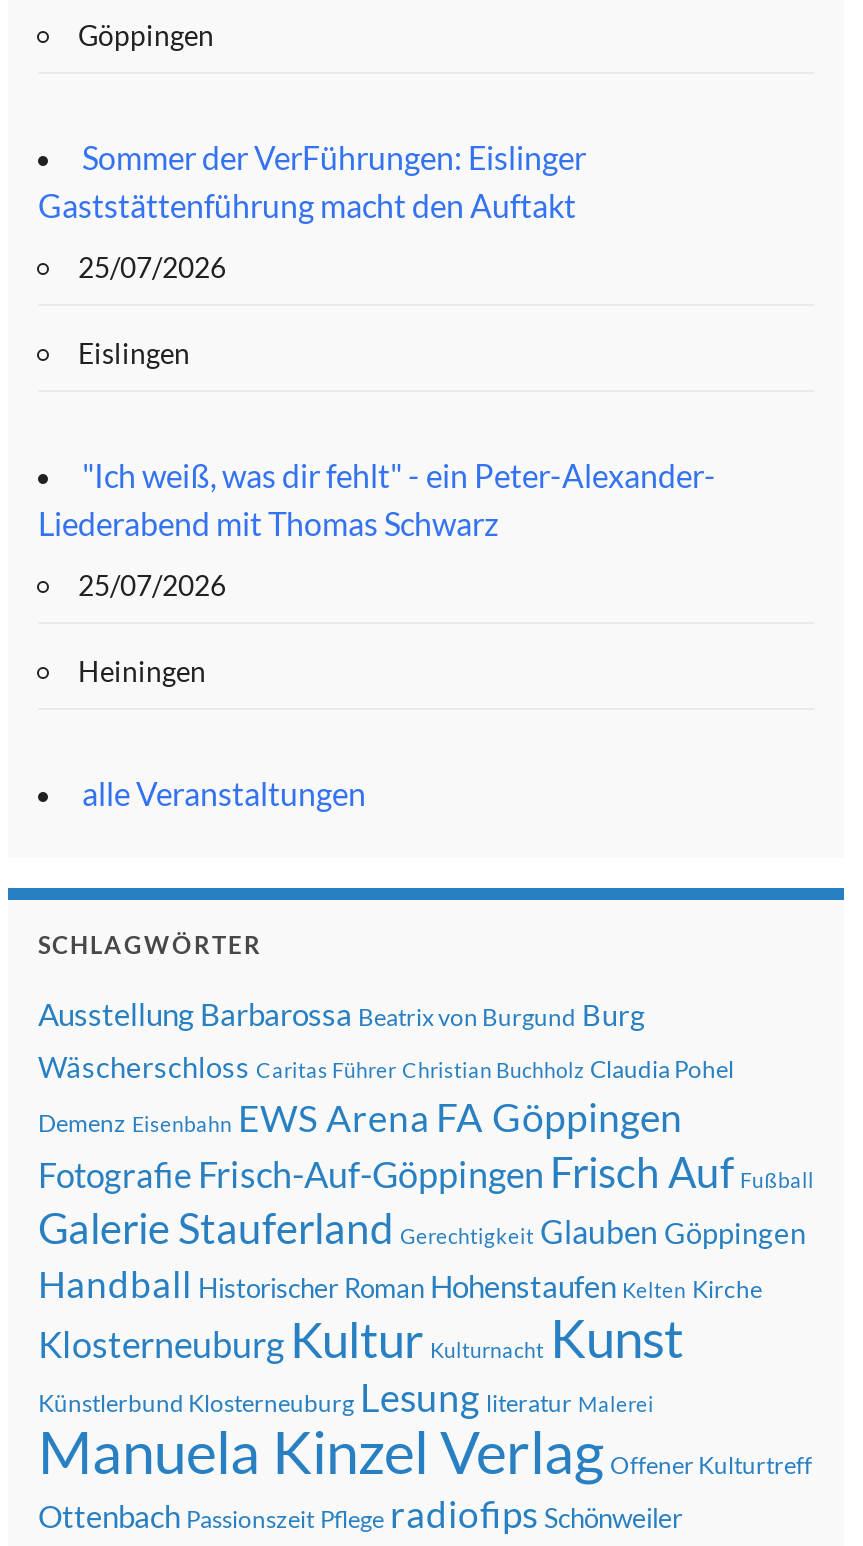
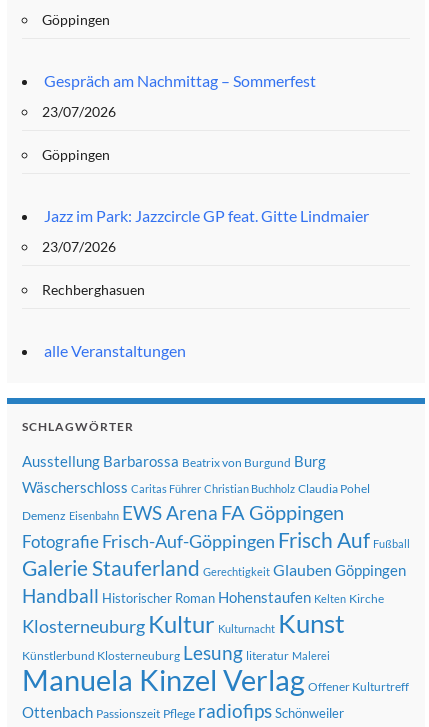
[38,138,586,224] Sommer der VerFührungen: Eislinger | Gaststättenführung macht den Auftakt -> [44,71,316,90] Gespräch am Nachmittag – Sommerfest
[78,250,226,284] 25/07/2026 -> [42,103,116,120] 23/07/2026
[78,336,190,370] Eislingen -> [42,146,110,163] Göppingen
[38,456,716,542] "Ich weiß, was dir fehlt" - ein Peter-Alexander- | Liederabend mit Thomas Schwarz -> [44,206,369,225] Jazz im Park: Jazzcircle GP feat. Gitte Lindmaier
[78,568,226,602] 25/07/2026 -> [42,238,116,255] 23/07/2026
[78,654,206,688] Heiningen -> [42,281,145,298] Rechberghasuen

